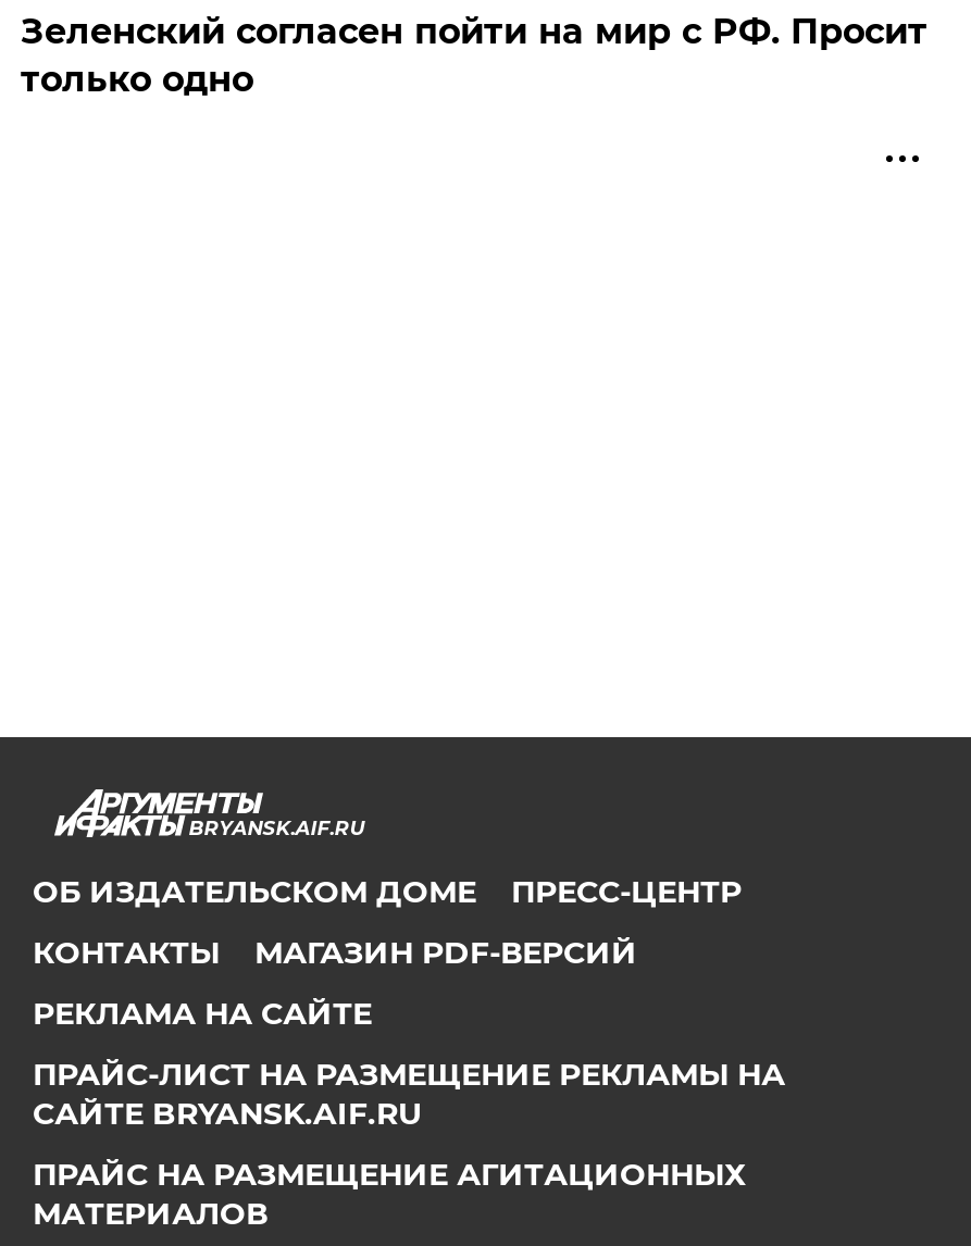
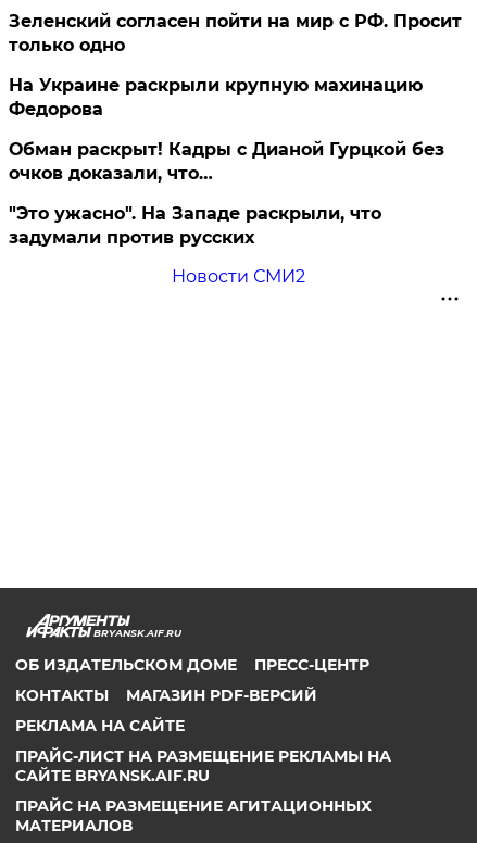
none -> [9,75,445,287] На Украине раскрыли крупную махинацию | Федорова | Обман раскрыт! Кадры с Дианой Гурцкой без | очков доказали, что… | "Это ужасно". На Западе раскрыли, что | задумали против русских | Новости СМИ2

